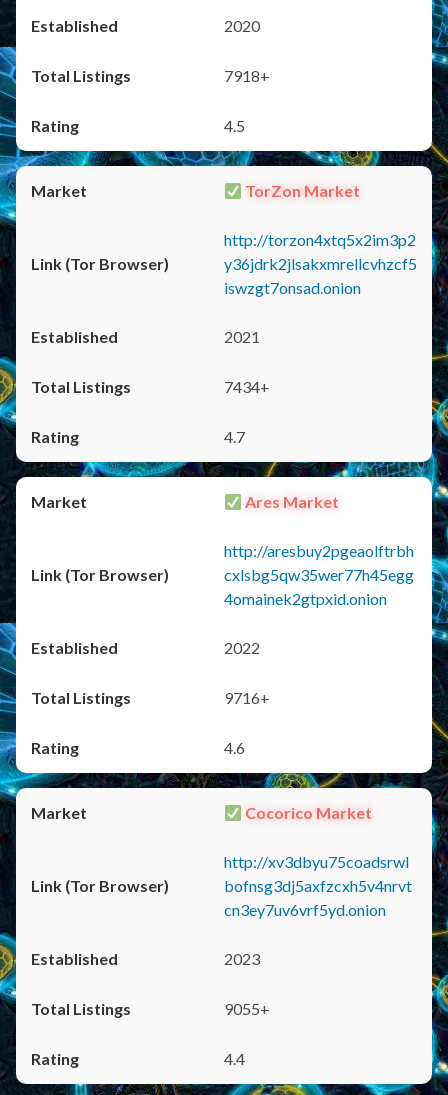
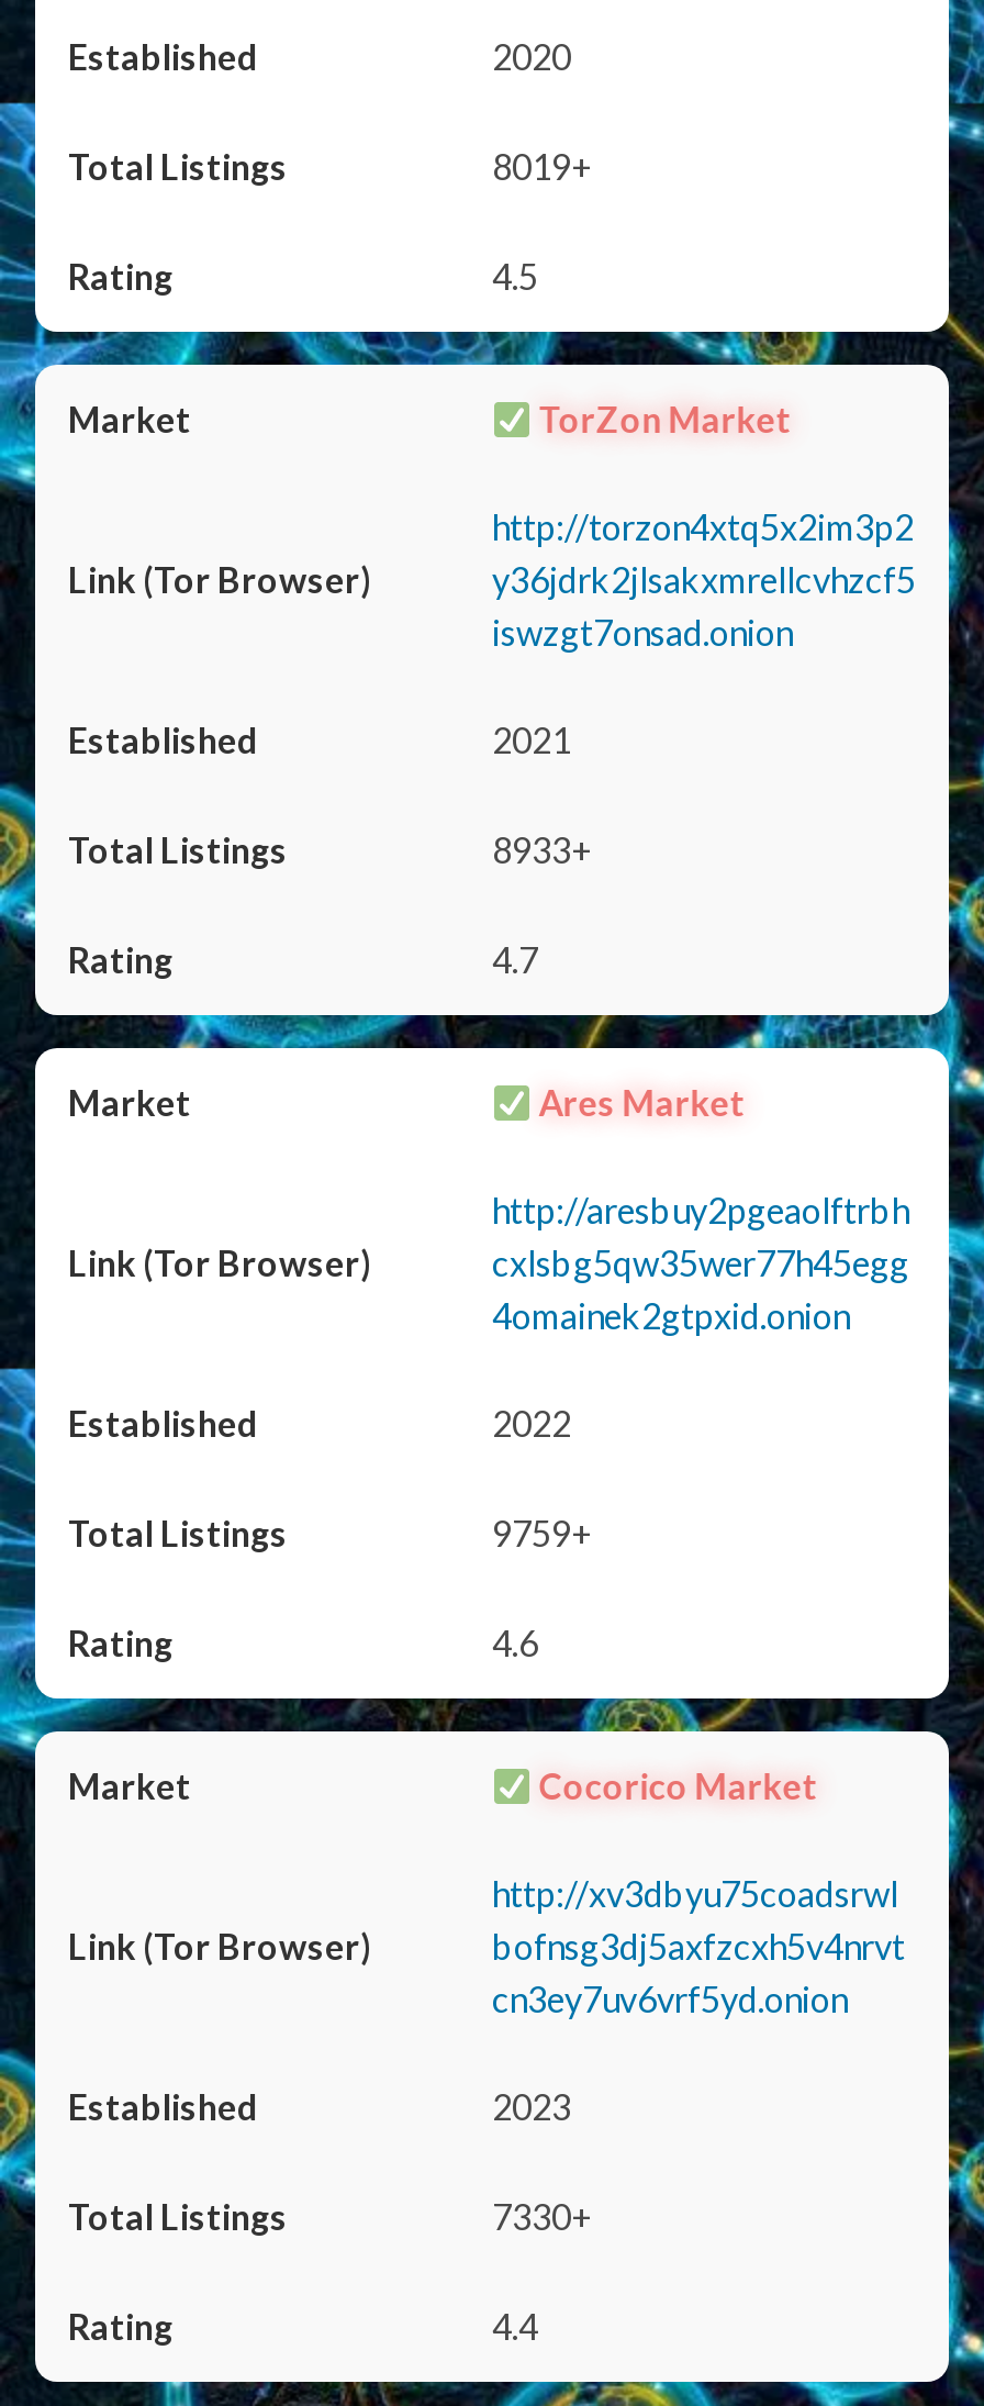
[224,66,270,85] 7918+ -> [492,145,593,187] 8019+
[224,377,270,396] 7434+ -> [492,828,593,870] 8933+
[224,688,270,707] 9716+ -> [492,1512,593,1553] 9759+
[224,999,270,1018] 9055+ -> [492,2195,593,2237] 7330+

